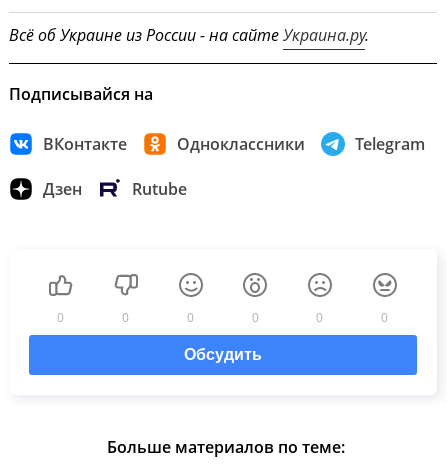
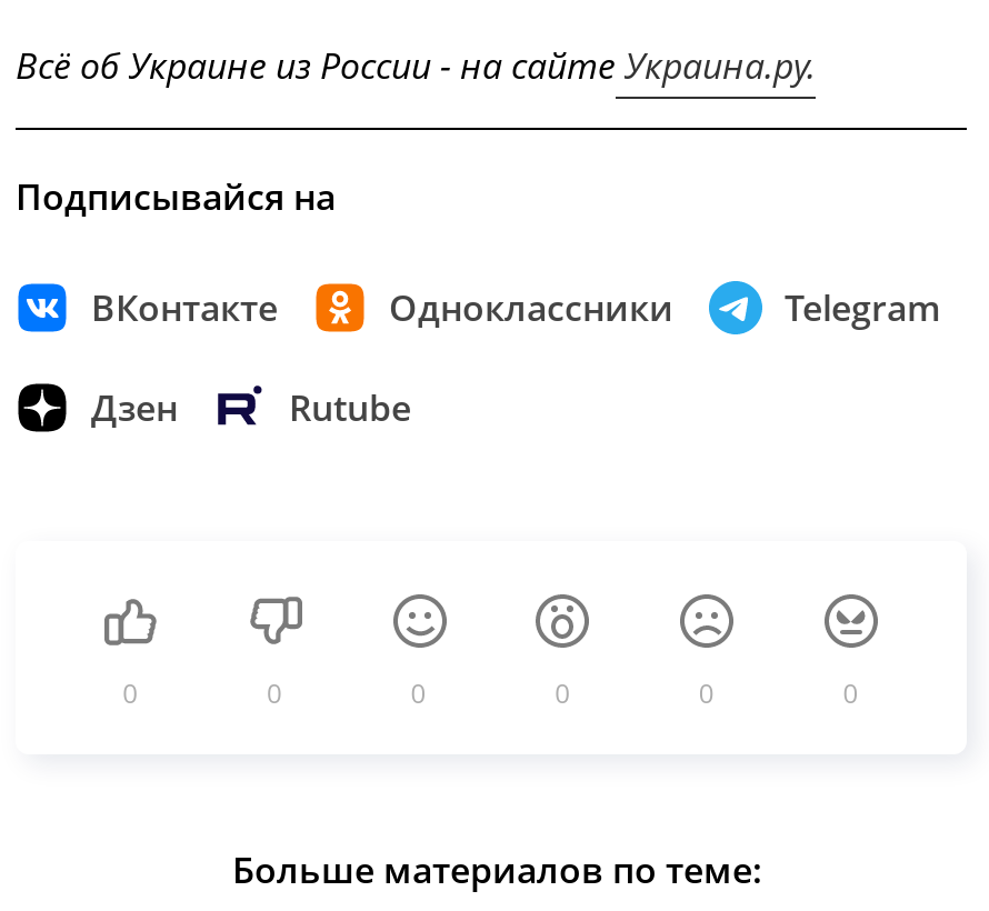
[184,346,262,363] Обсудить -> none

